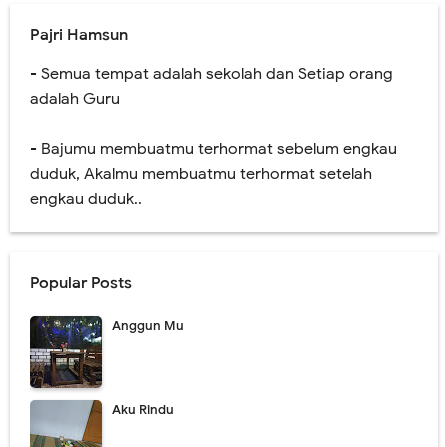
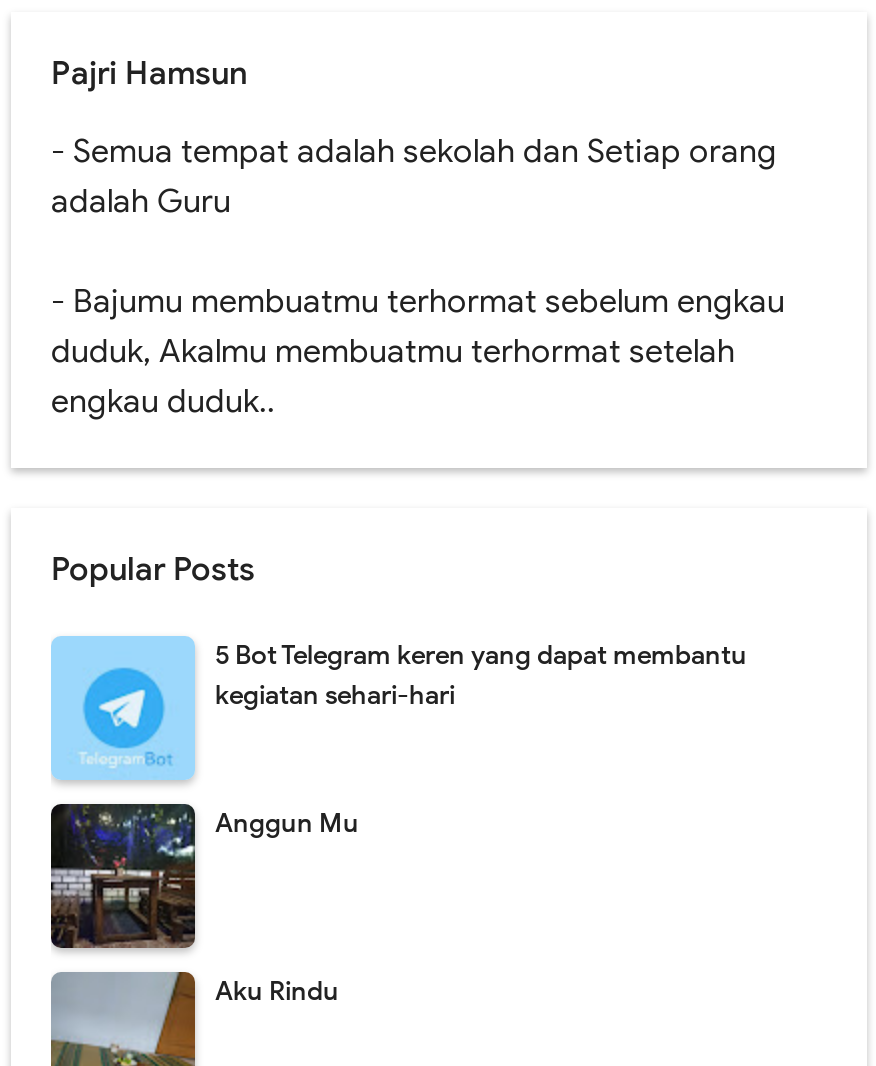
none -> [51,636,747,780] [image] | 5 Bot Telegram keren yang dapat membantu | kegiatan sehari-hari

